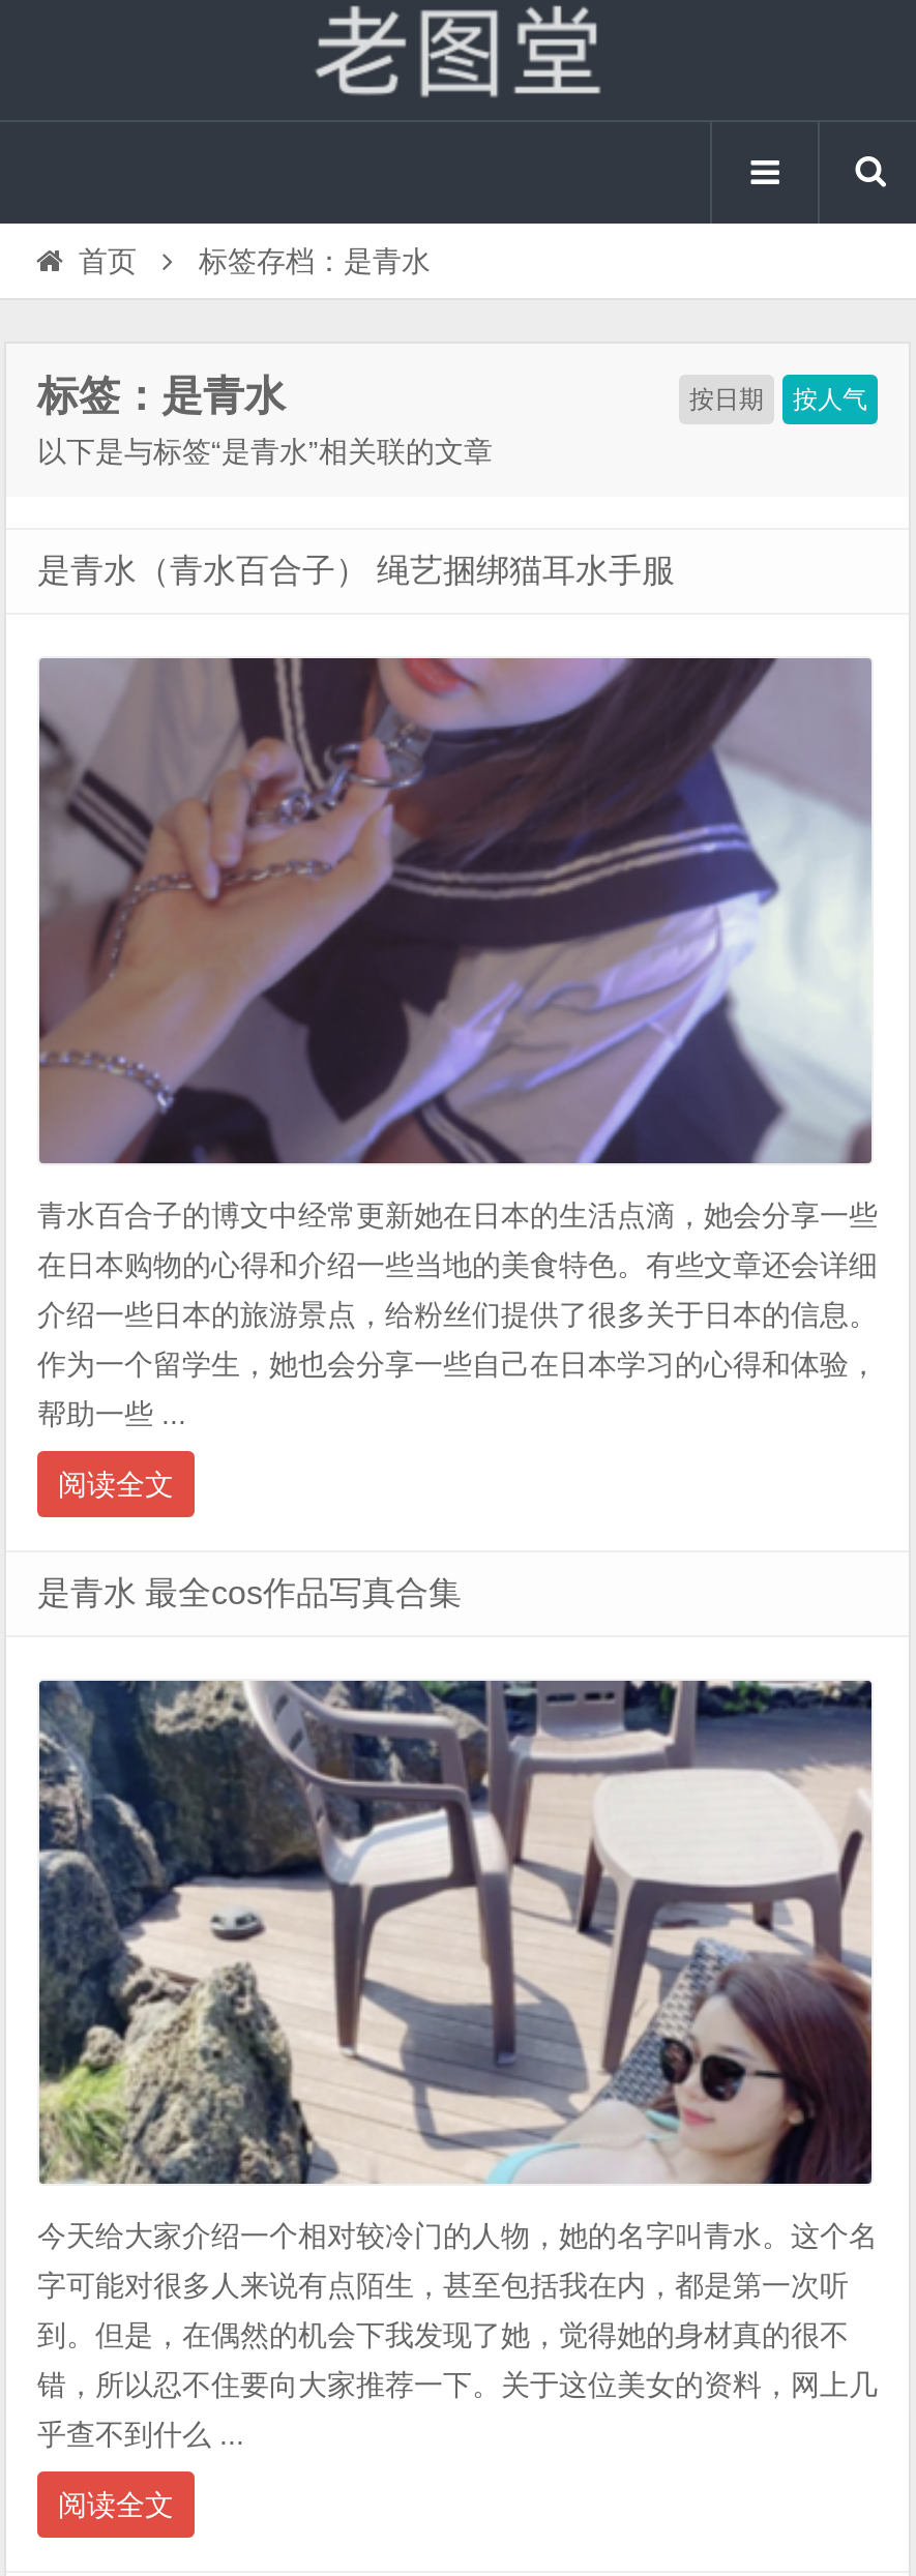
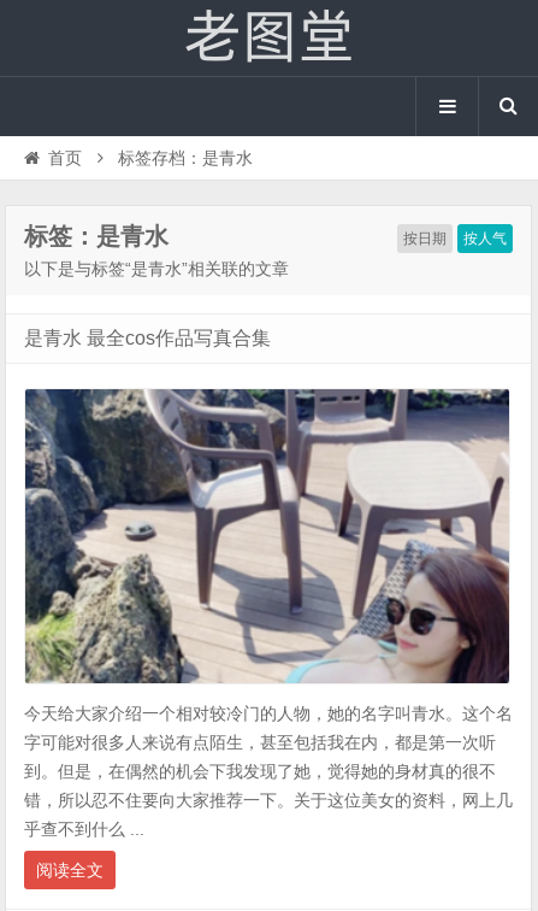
[37,553,675,588] 是青水（青水百合子） 绳艺捆绑猫耳水手服 -> none
[37,656,878,1500] [image] | 青水百合子的博文中经常更新她在日本的生活点滴，她会分享一些 | 在日本购物的心得和介绍一些当地的美食特色。有些文章还会详细 | 介绍一些日本的旅游景点，给粉丝们提供了很多关于日本的信息。 | 作为一个留学生，她也会分享一些自己在日本学习的心得和体验， | 帮助一些 ... | 阅读全文 -> none

